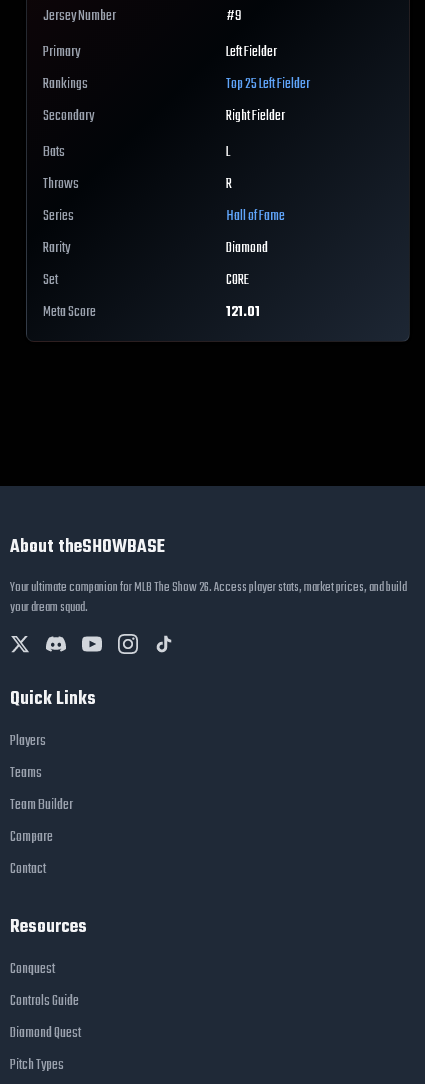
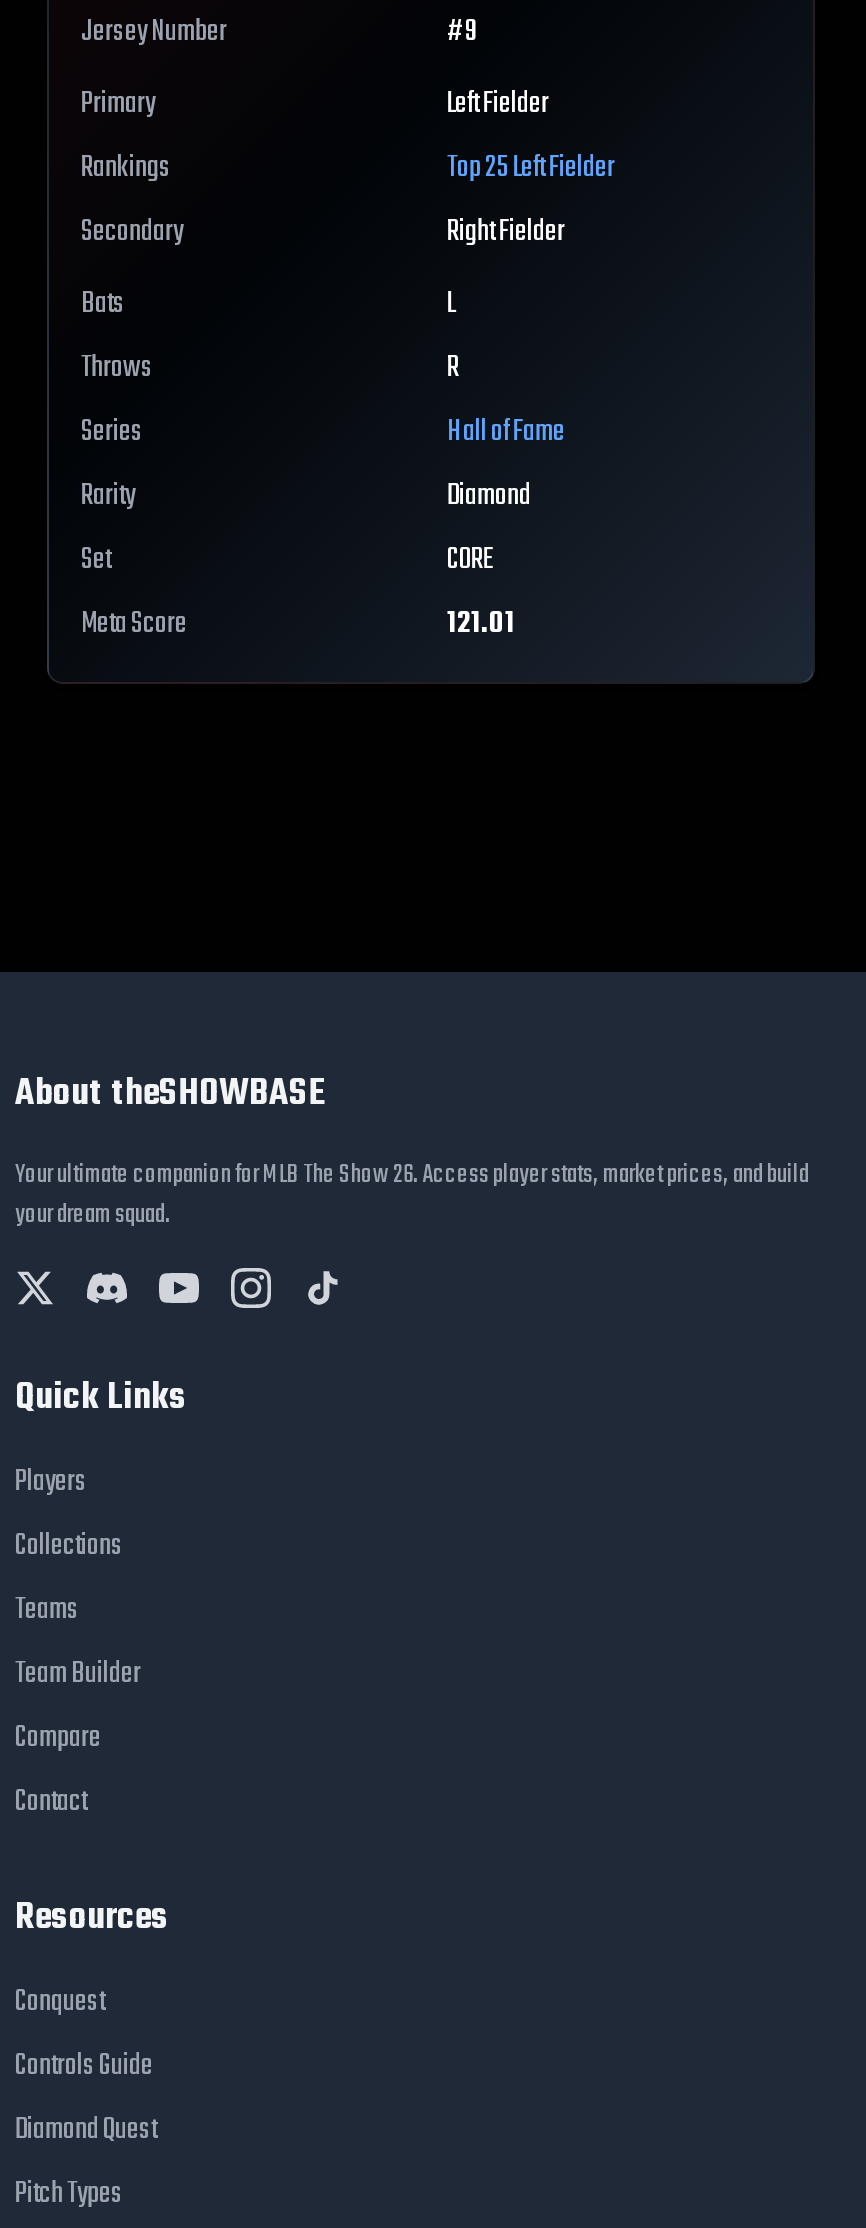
none -> [15,1524,123,1570] Collections

